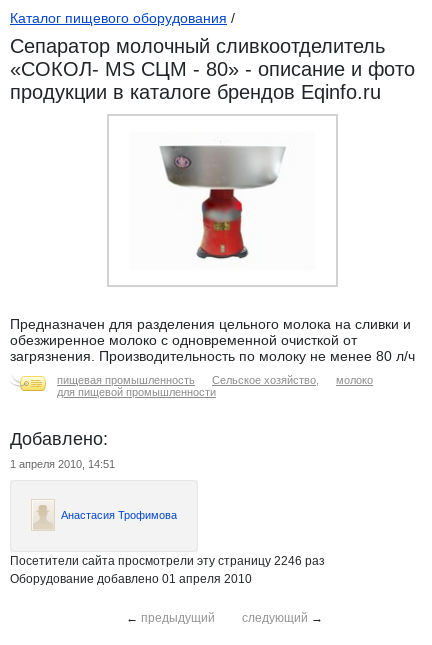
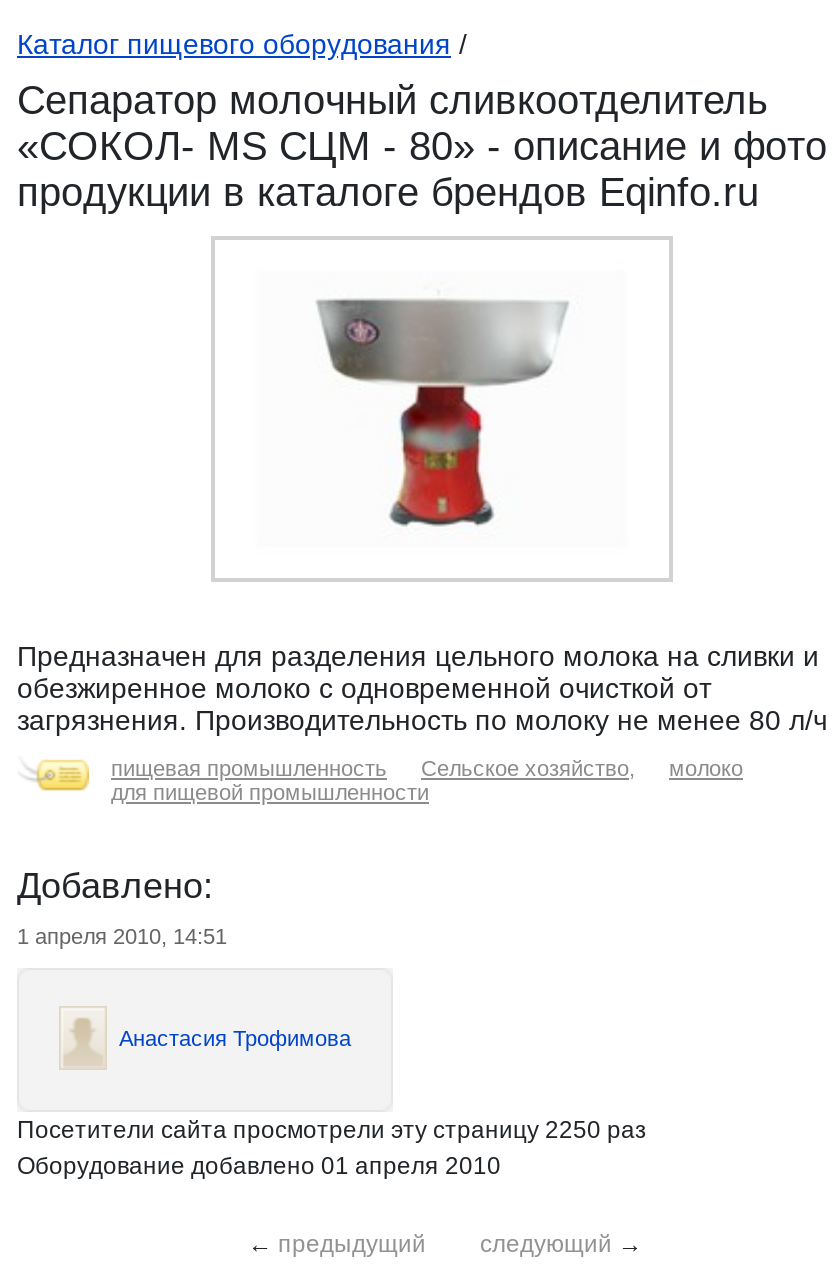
[10,554,325,568] Посетители сайта просмотрели эту страницу 2246 раз -> [17,1116,647,1144] Посетители сайта просмотрели эту страницу 2250 раз

